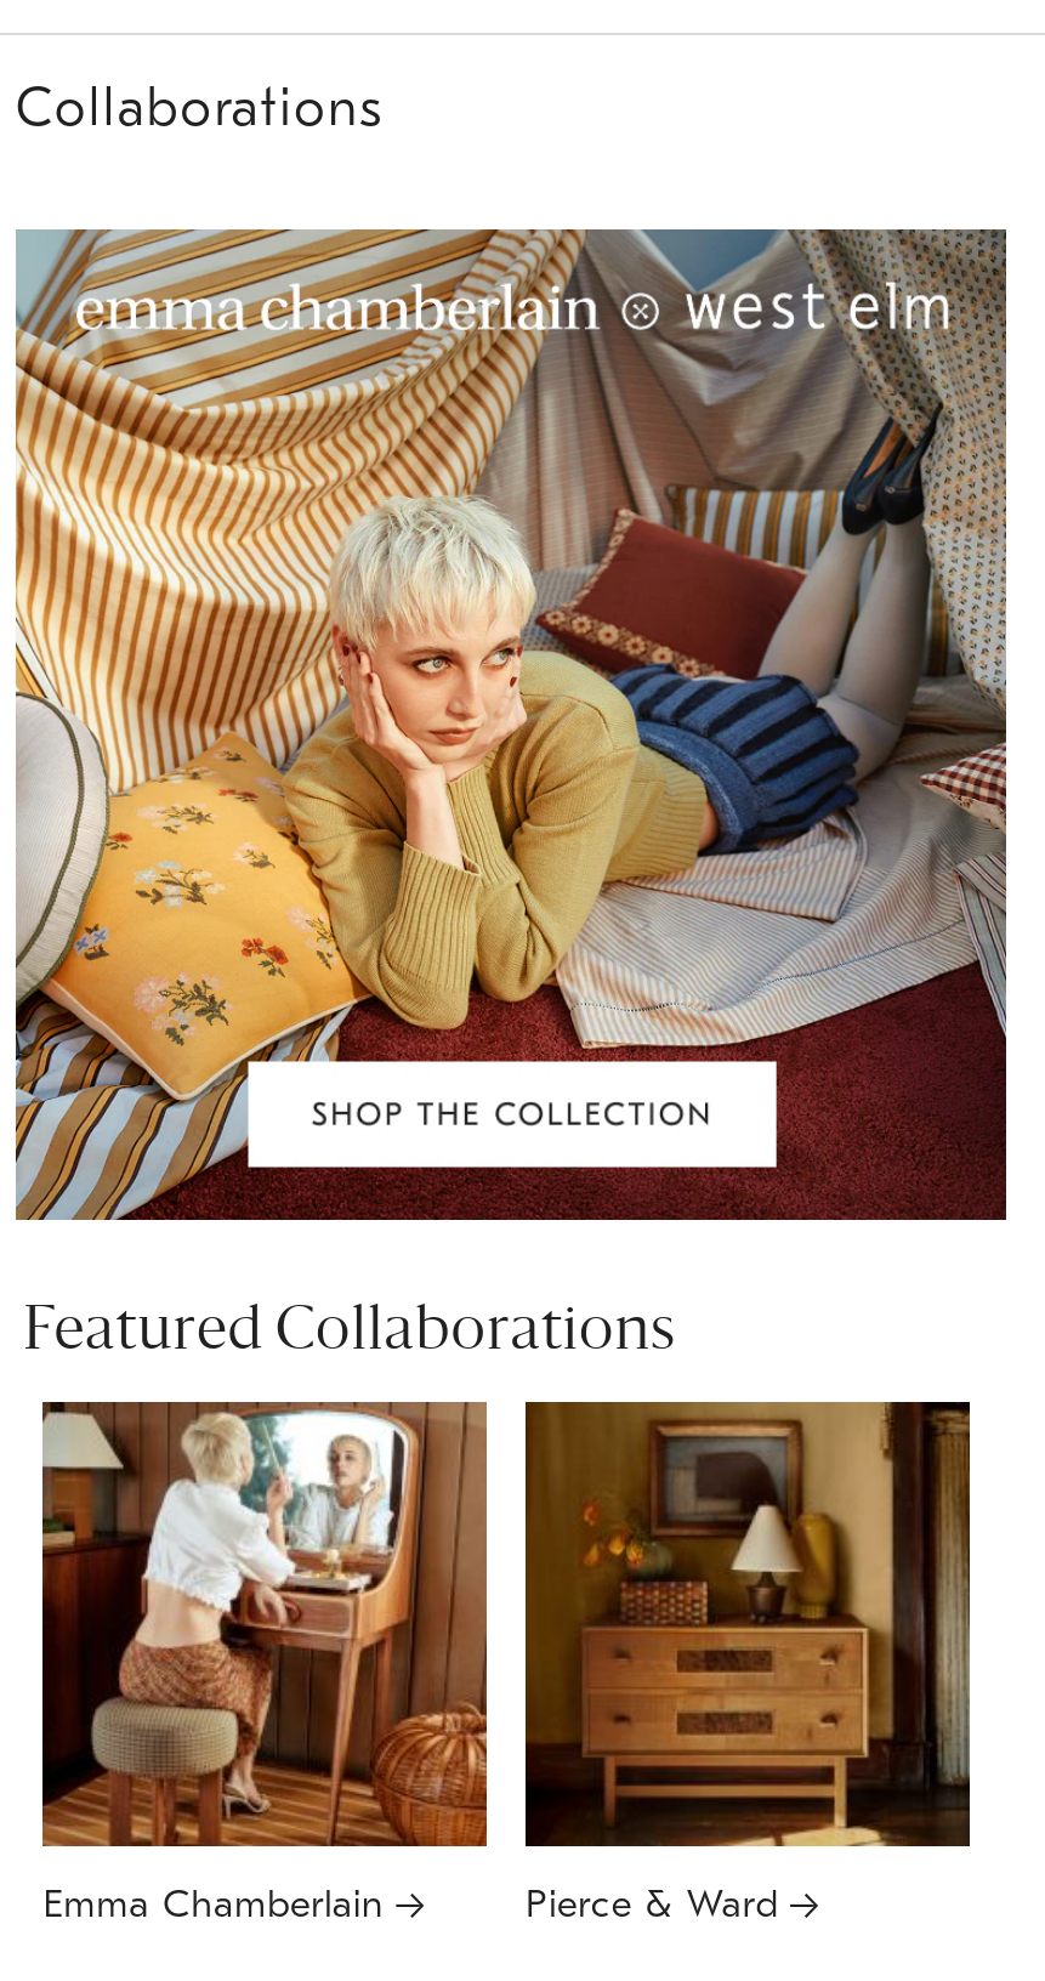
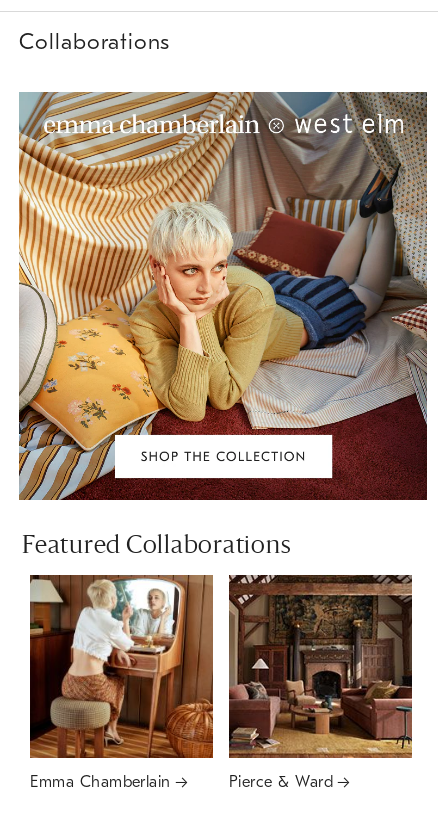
[526,1400,972,1849] [image] -> [228,574,413,759] [image]

